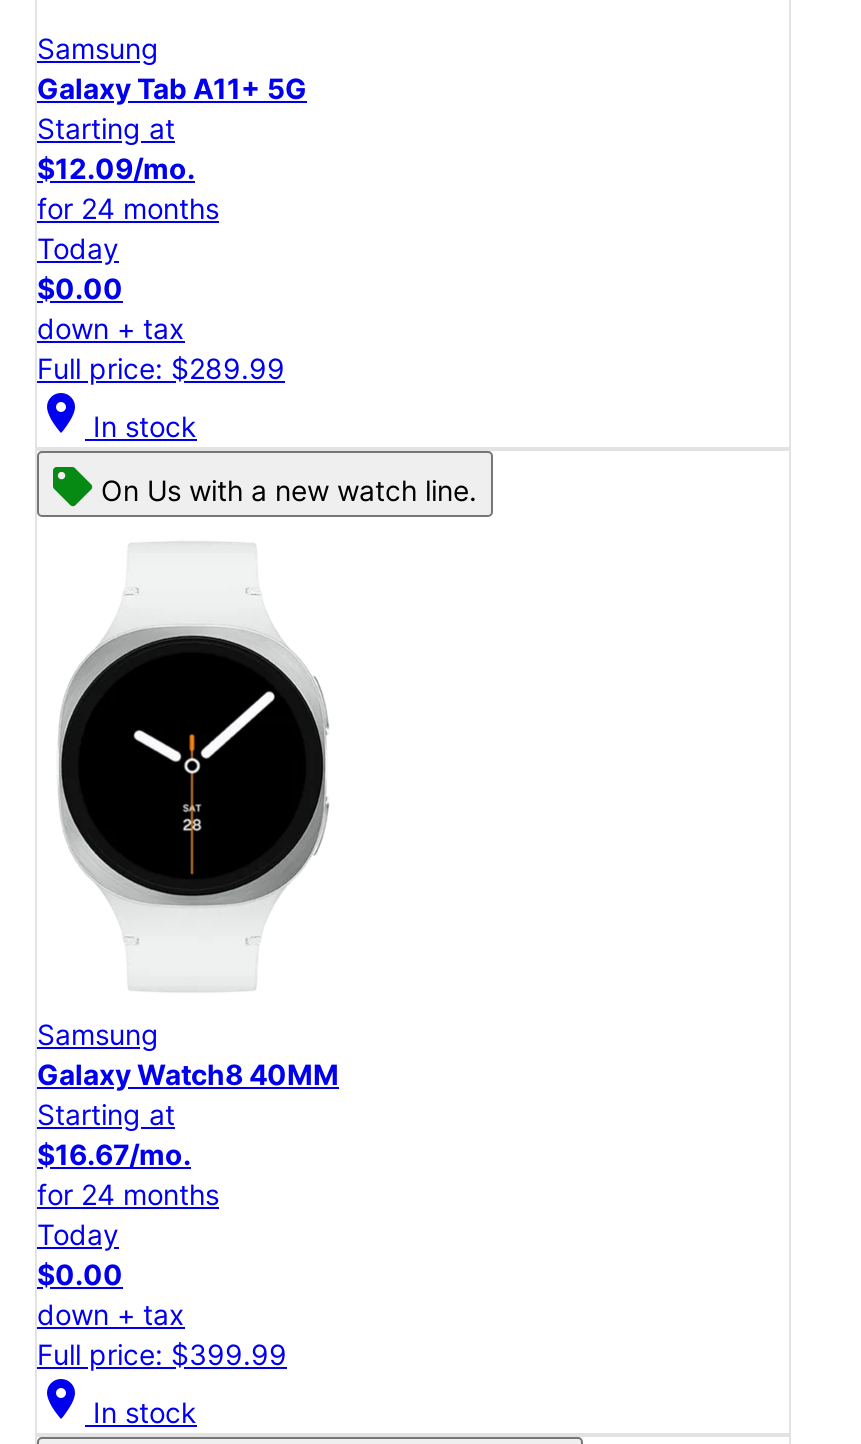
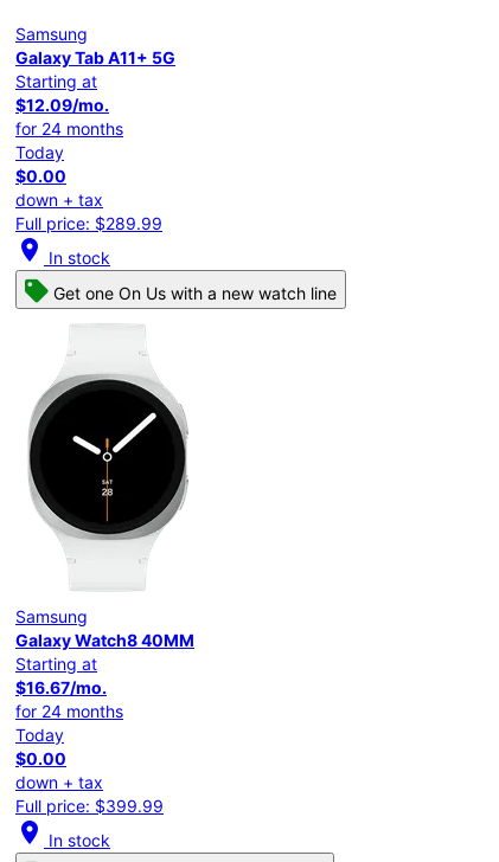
[101,473,477,507] On Us with a new watch line. -> [53,283,337,304] Get one On Us with a new watch line

